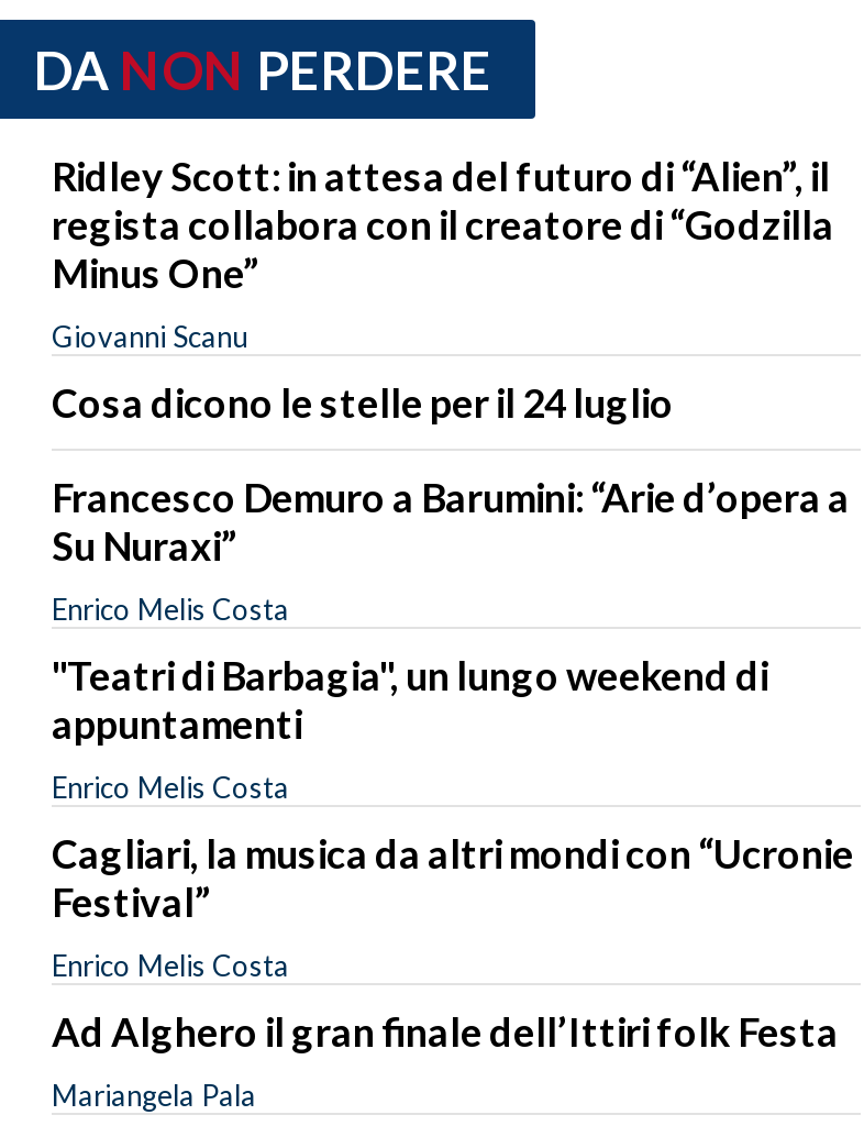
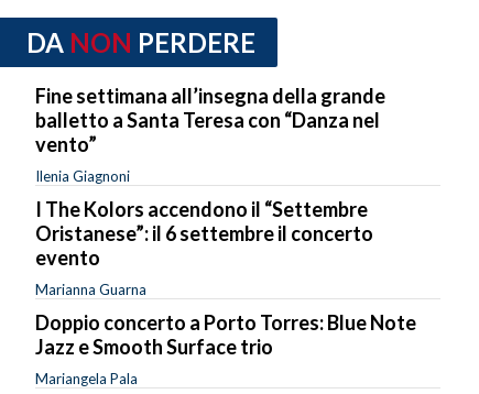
[52,151,854,1055] Ridley Scott: in attesa del futuro di “Alien”, il | regista collabora con il creatore di “Godzilla | Minus One” | Giovanni Scanu | Cosa dicono le stelle per il 24 luglio | Francesco Demuro a Barumini: “Arie d’opera a | Su Nuraxi” | Enrico Melis Costa | "Teatri di Barbagia", un lungo weekend di | appuntamenti | Enrico Melis Costa | Cagliari, la musica da altri mondi con “Ucronie | Festival” | Enrico Melis Costa | Ad Alghero il gran finale dell’Ittiri folk Festa -> [35,83,416,358] Fine settimana all’insegna della grande | balletto a Santa Teresa con “Danza nel | vento” | Ilenia Giagnoni | I The Kolors accendono il “Settembre | Oristanese”: il 6 settembre il concerto | evento | Marianna Guarna | Doppio concerto a Porto Torres: Blue Note | Jazz e Smooth Surface trio

